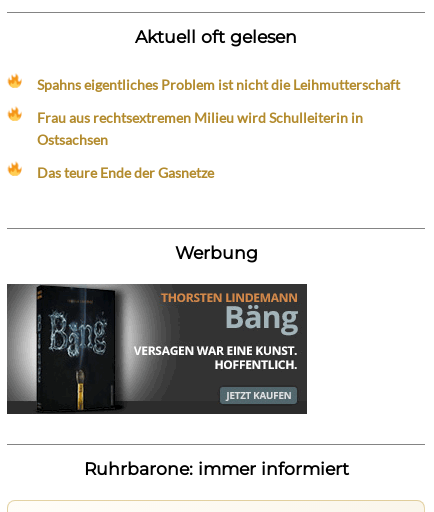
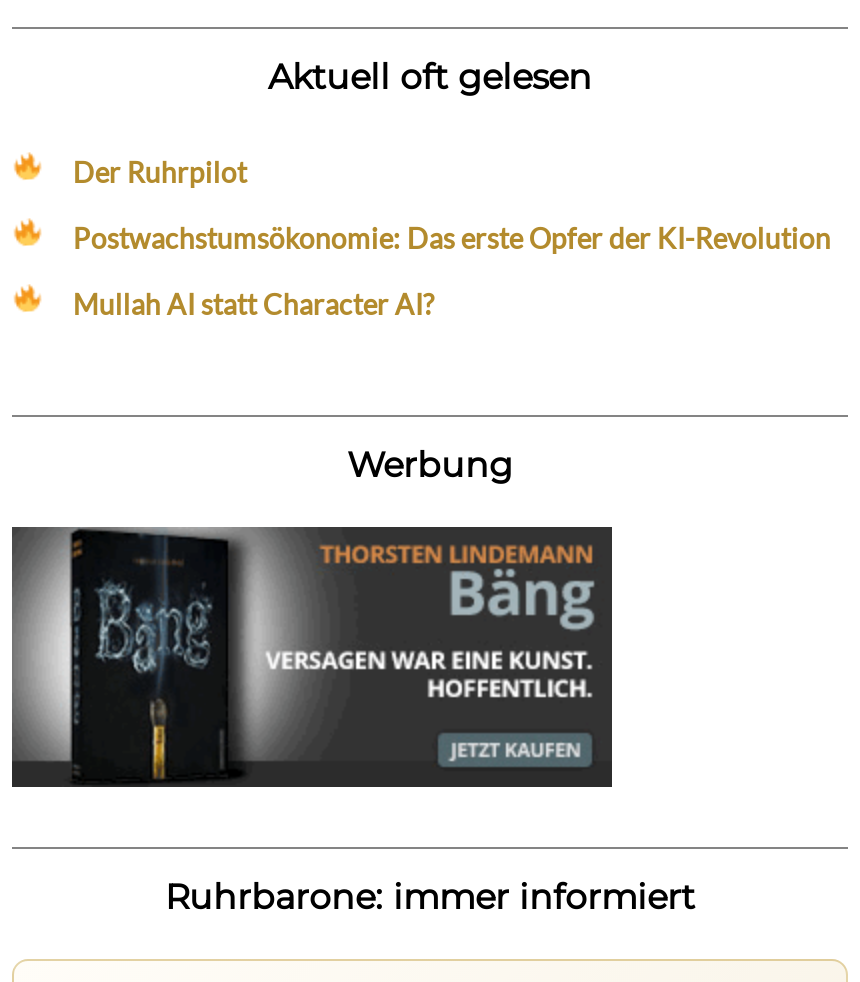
[37,76,400,93] Spahns eigentliches Problem ist nicht die Leihmutterschaft -> [73,155,247,189] Der Ruhrpilot
[37,109,363,148] Frau aus rechtsextremen Milieu wird Schulleiterin in | Ostsachsen -> [73,221,831,255] Postwachstumsökonomie: Das erste Opfer der KI-Revolution
[37,164,214,181] Das teure Ende der Gasnetze -> [73,288,435,322] Mullah AI statt Character AI?

